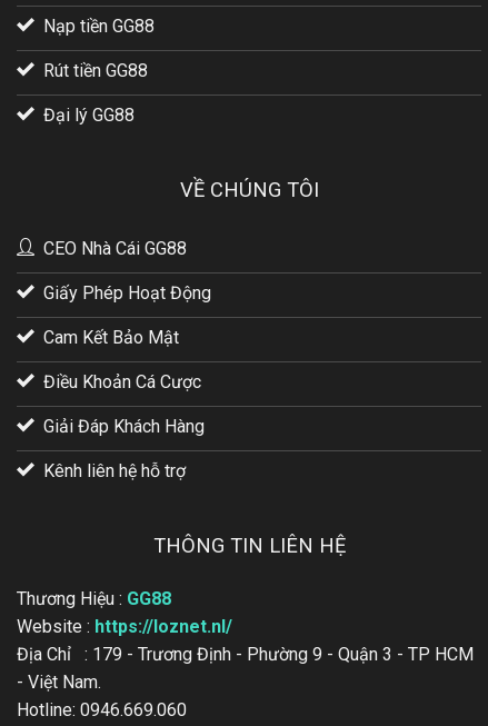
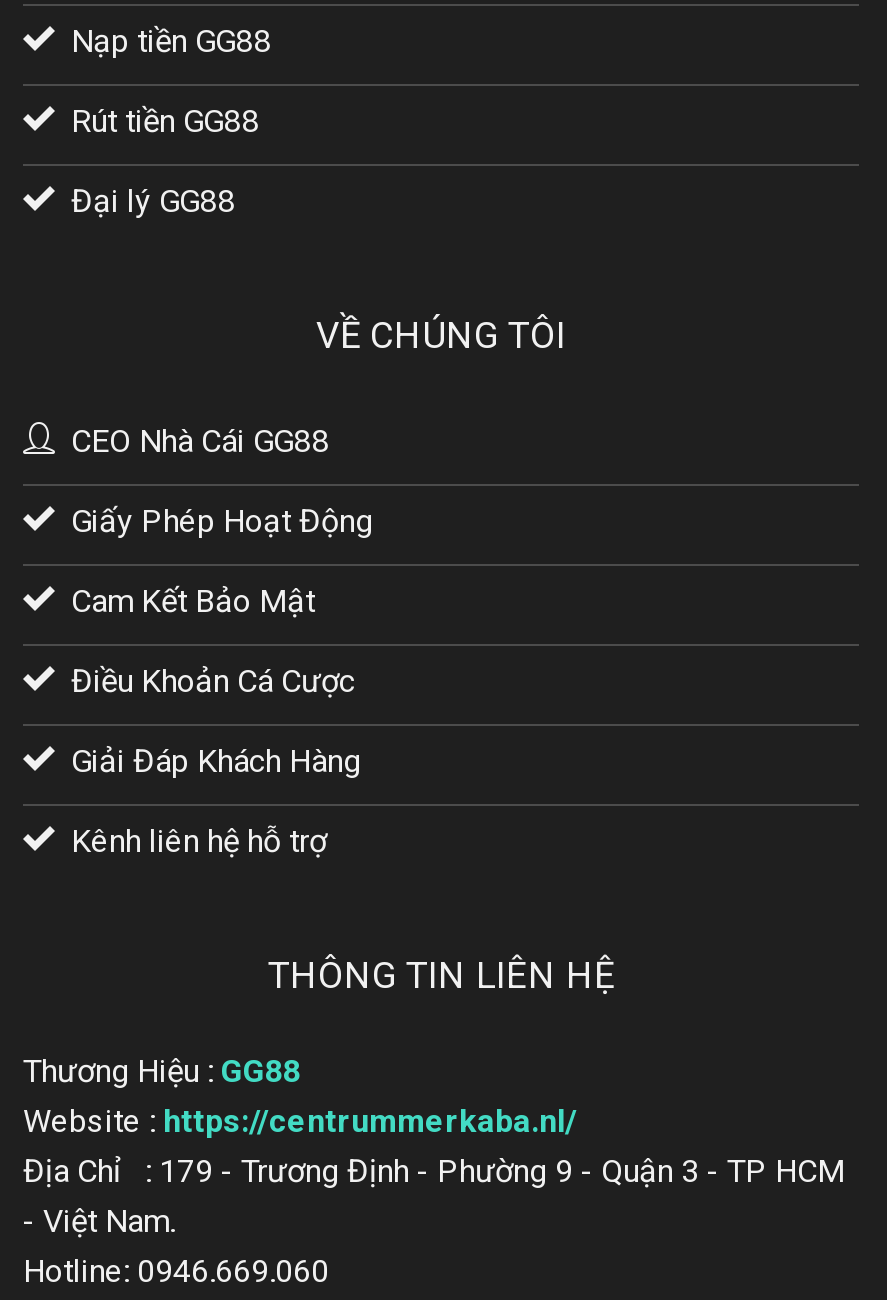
[17,616,232,637] Website : https://loznet.nl/ -> [23,1102,577,1140] Website : https://centrummerkaba.nl/

